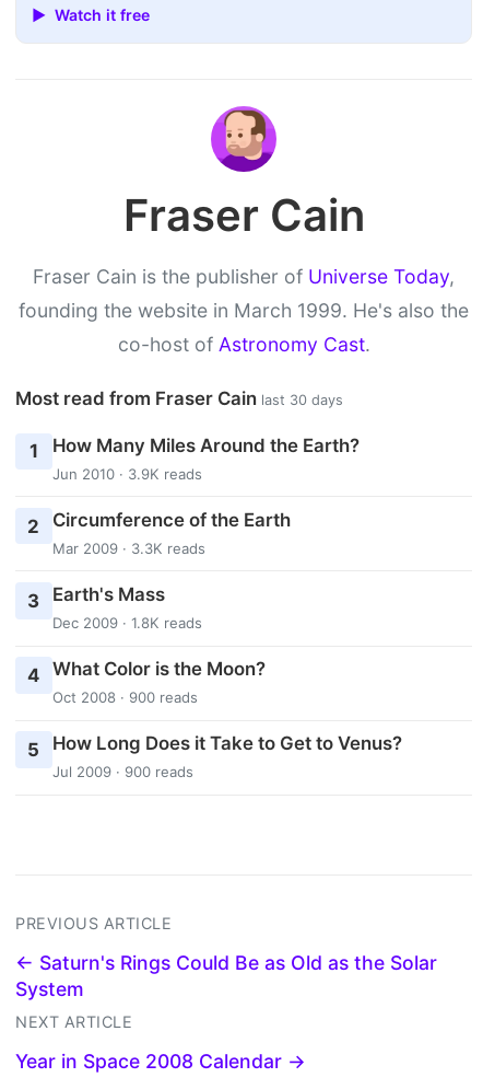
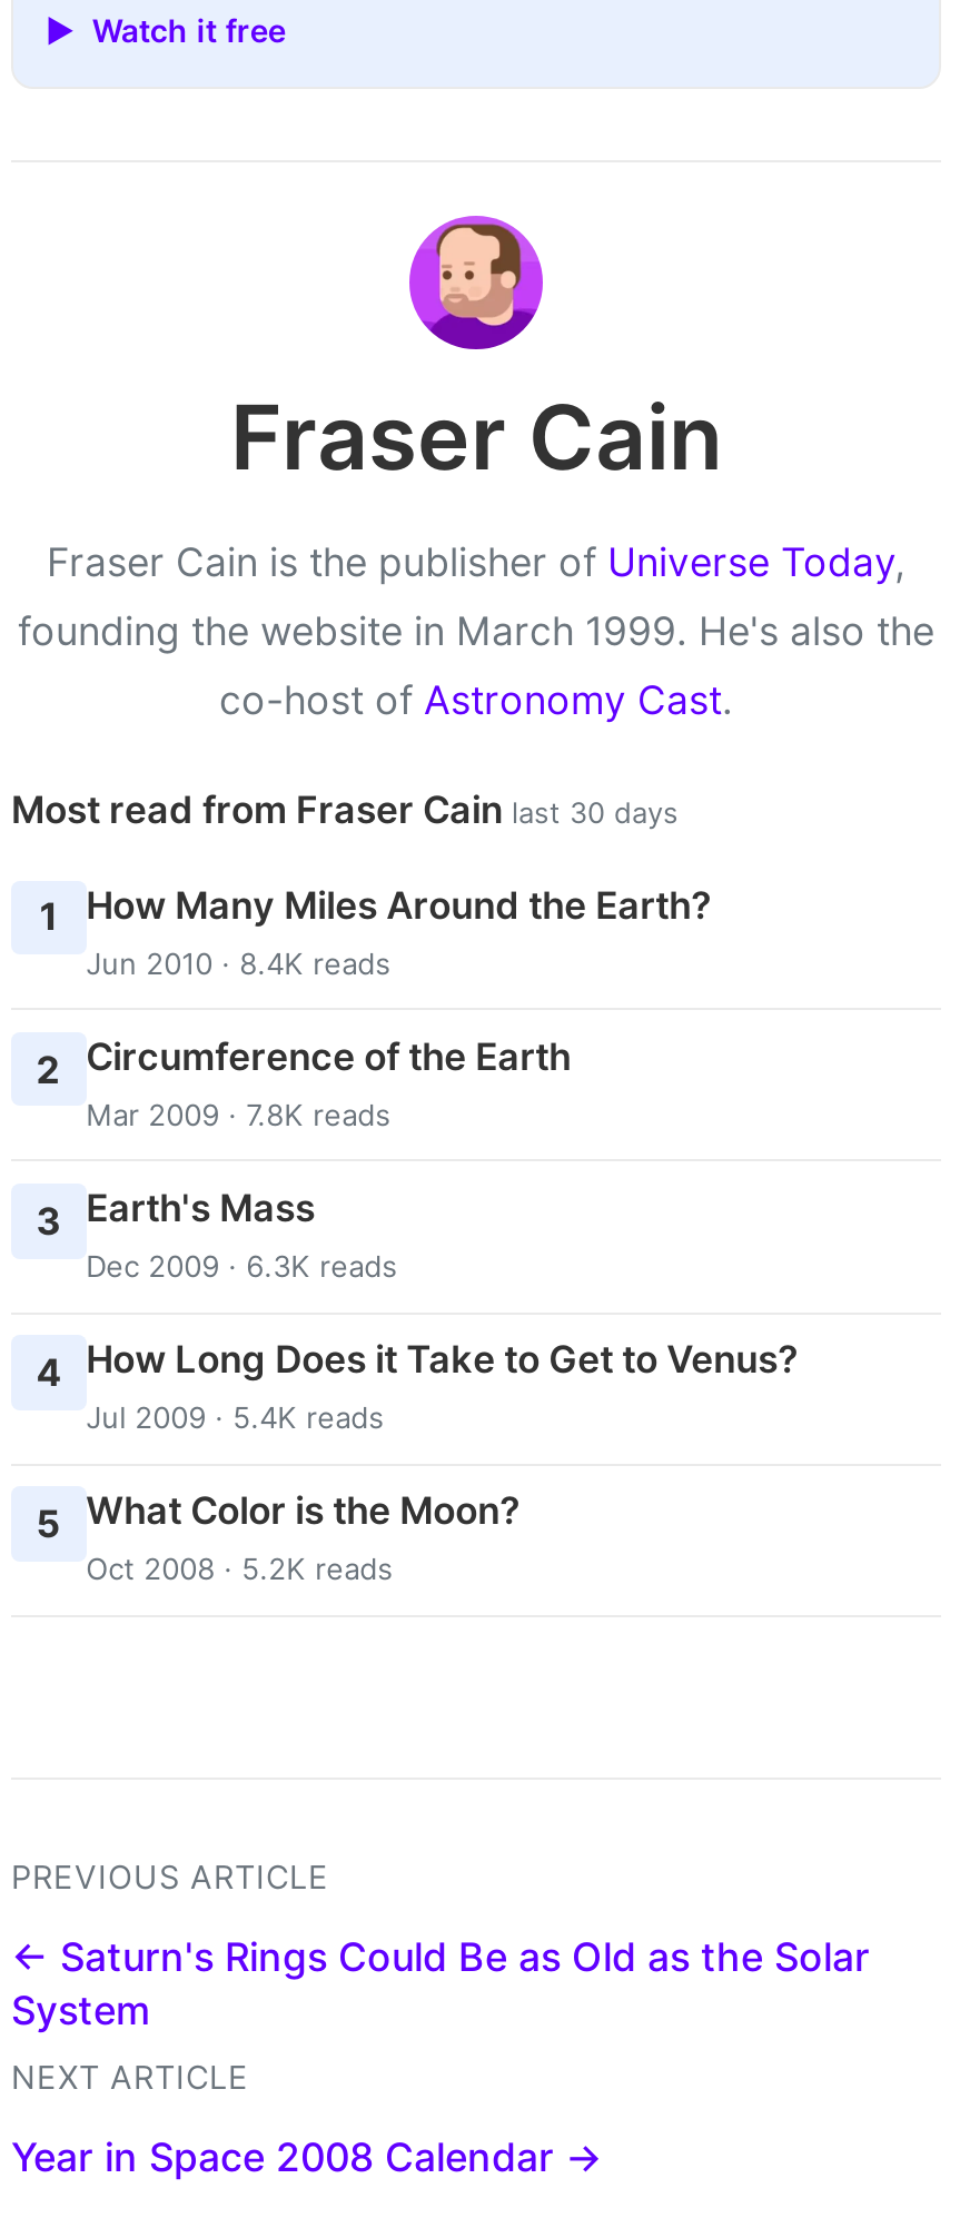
[52,465,202,482] Jun 2010 · 3.9K reads -> [86,944,391,980] Jun 2010 · 8.4K reads
[52,539,205,557] Mar 2009 · 3.3K reads -> [86,1096,391,1132] Mar 2009 · 7.8K reads
[52,614,202,631] Dec 2009 · 1.8K reads -> [86,1248,397,1283] Dec 2009 · 6.3K reads
[28,658,265,706] 4 What Color is the Moon? | Oct 2008 · 900 reads -> [36,1337,798,1435] 4 How Long Does it Take to Get to Venus? | Jul 2009 · 5.4K reads
[28,733,402,781] 5 How Long Does it Take to Get to Venus? | Jul 2009 · 900 reads -> [36,1489,520,1587] 5 What Color is the Moon? | Oct 2008 · 5.2K reads

